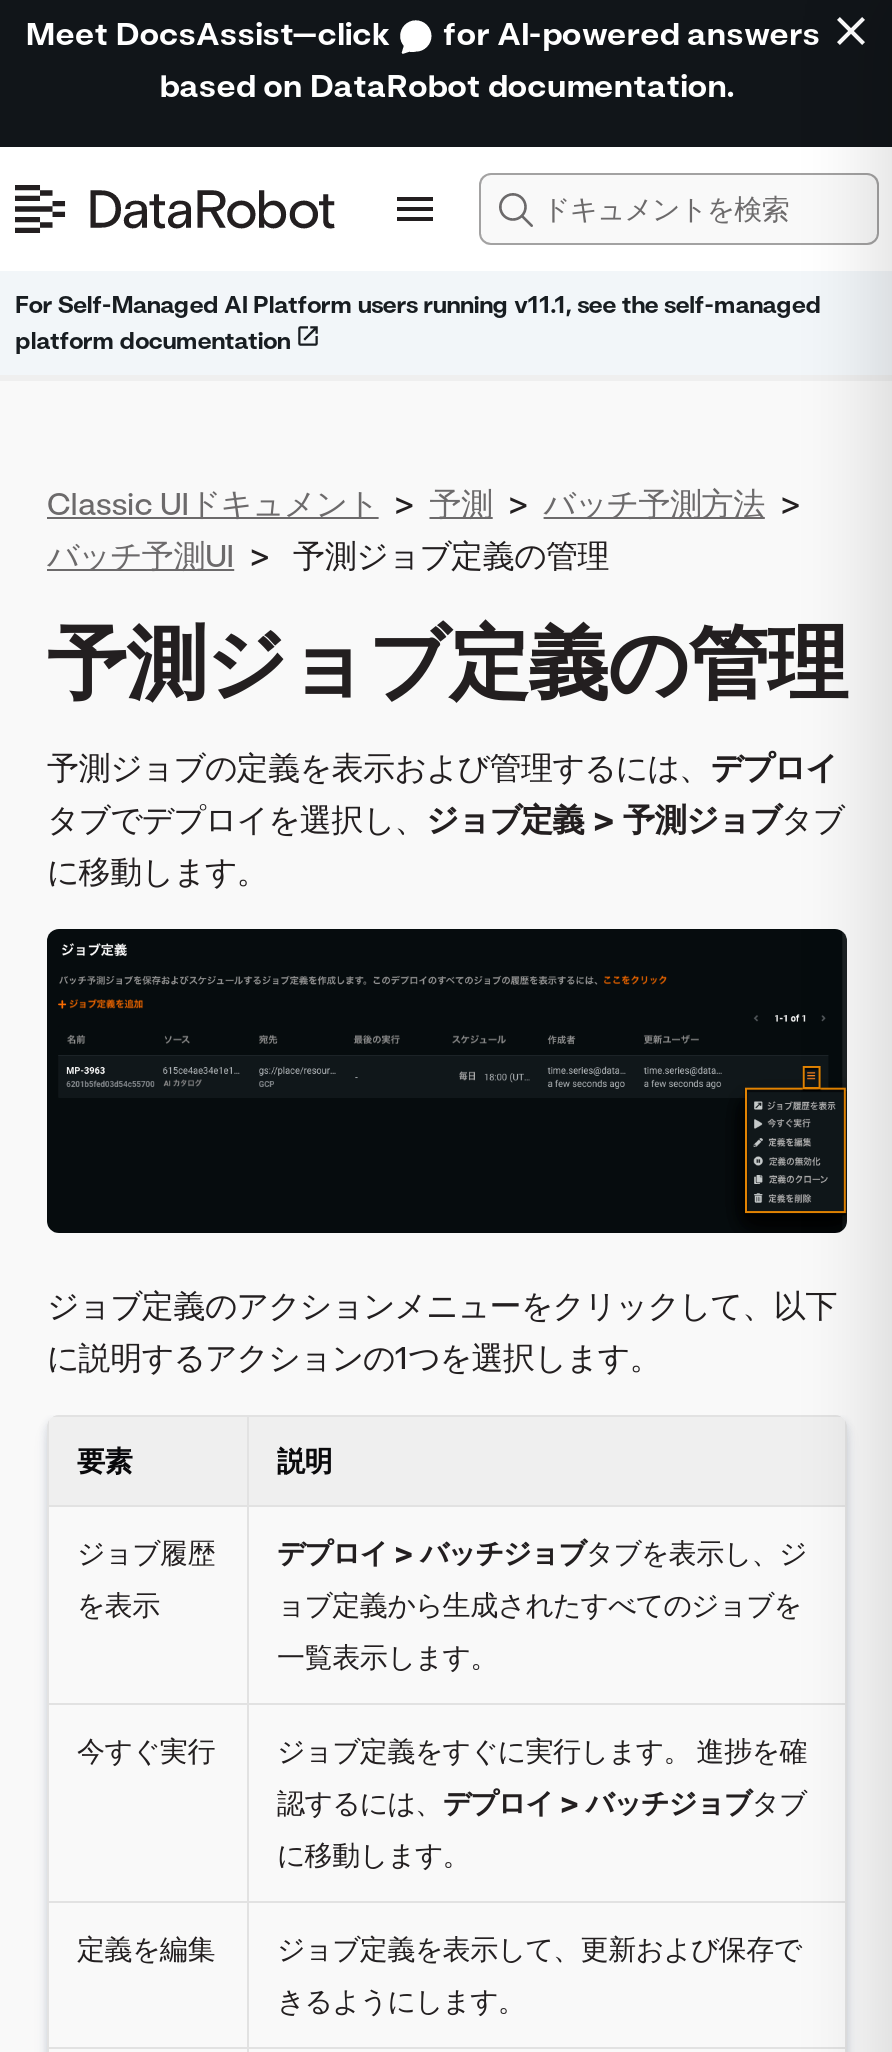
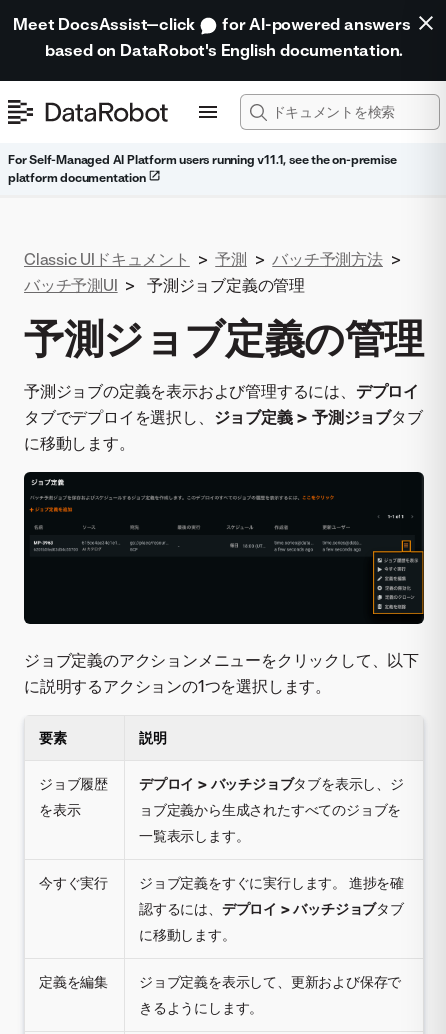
[160,65,734,105] based on DataRobot documentation. -> [45,40,403,60] based on DataRobot's English documentation.
[15,289,821,319] For Self-Managed AI Platform users running v11.1, see the self-managed -> [8,152,396,167] For Self-Managed AI Platform users running v11.1, see the on-premise

